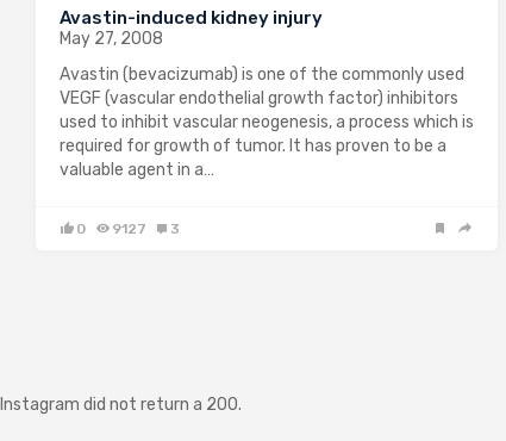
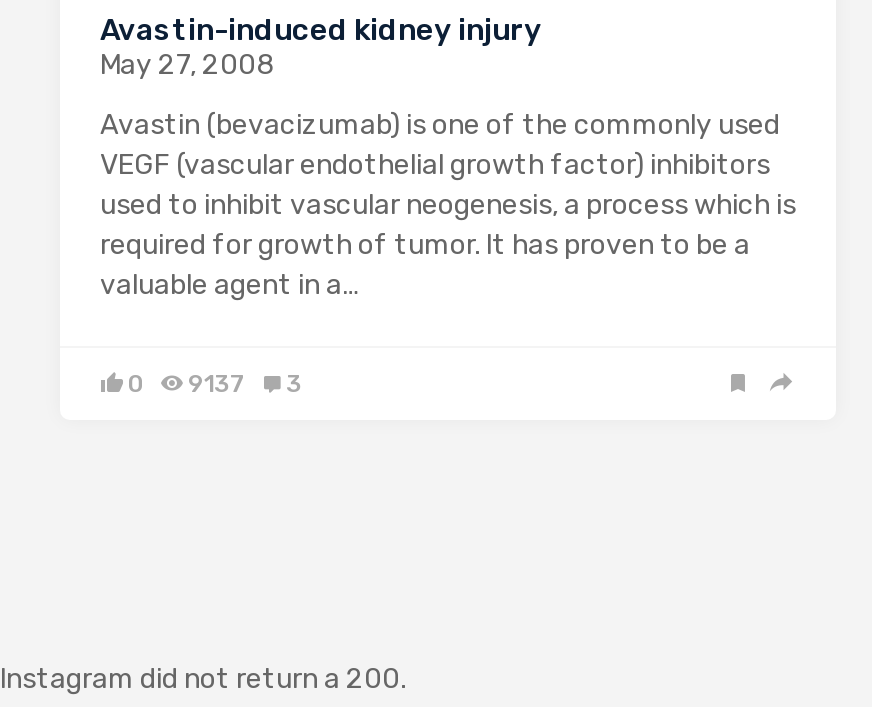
[76,221,180,238] 0 9127 3 -> [128,371,302,399] 0 9137 3

